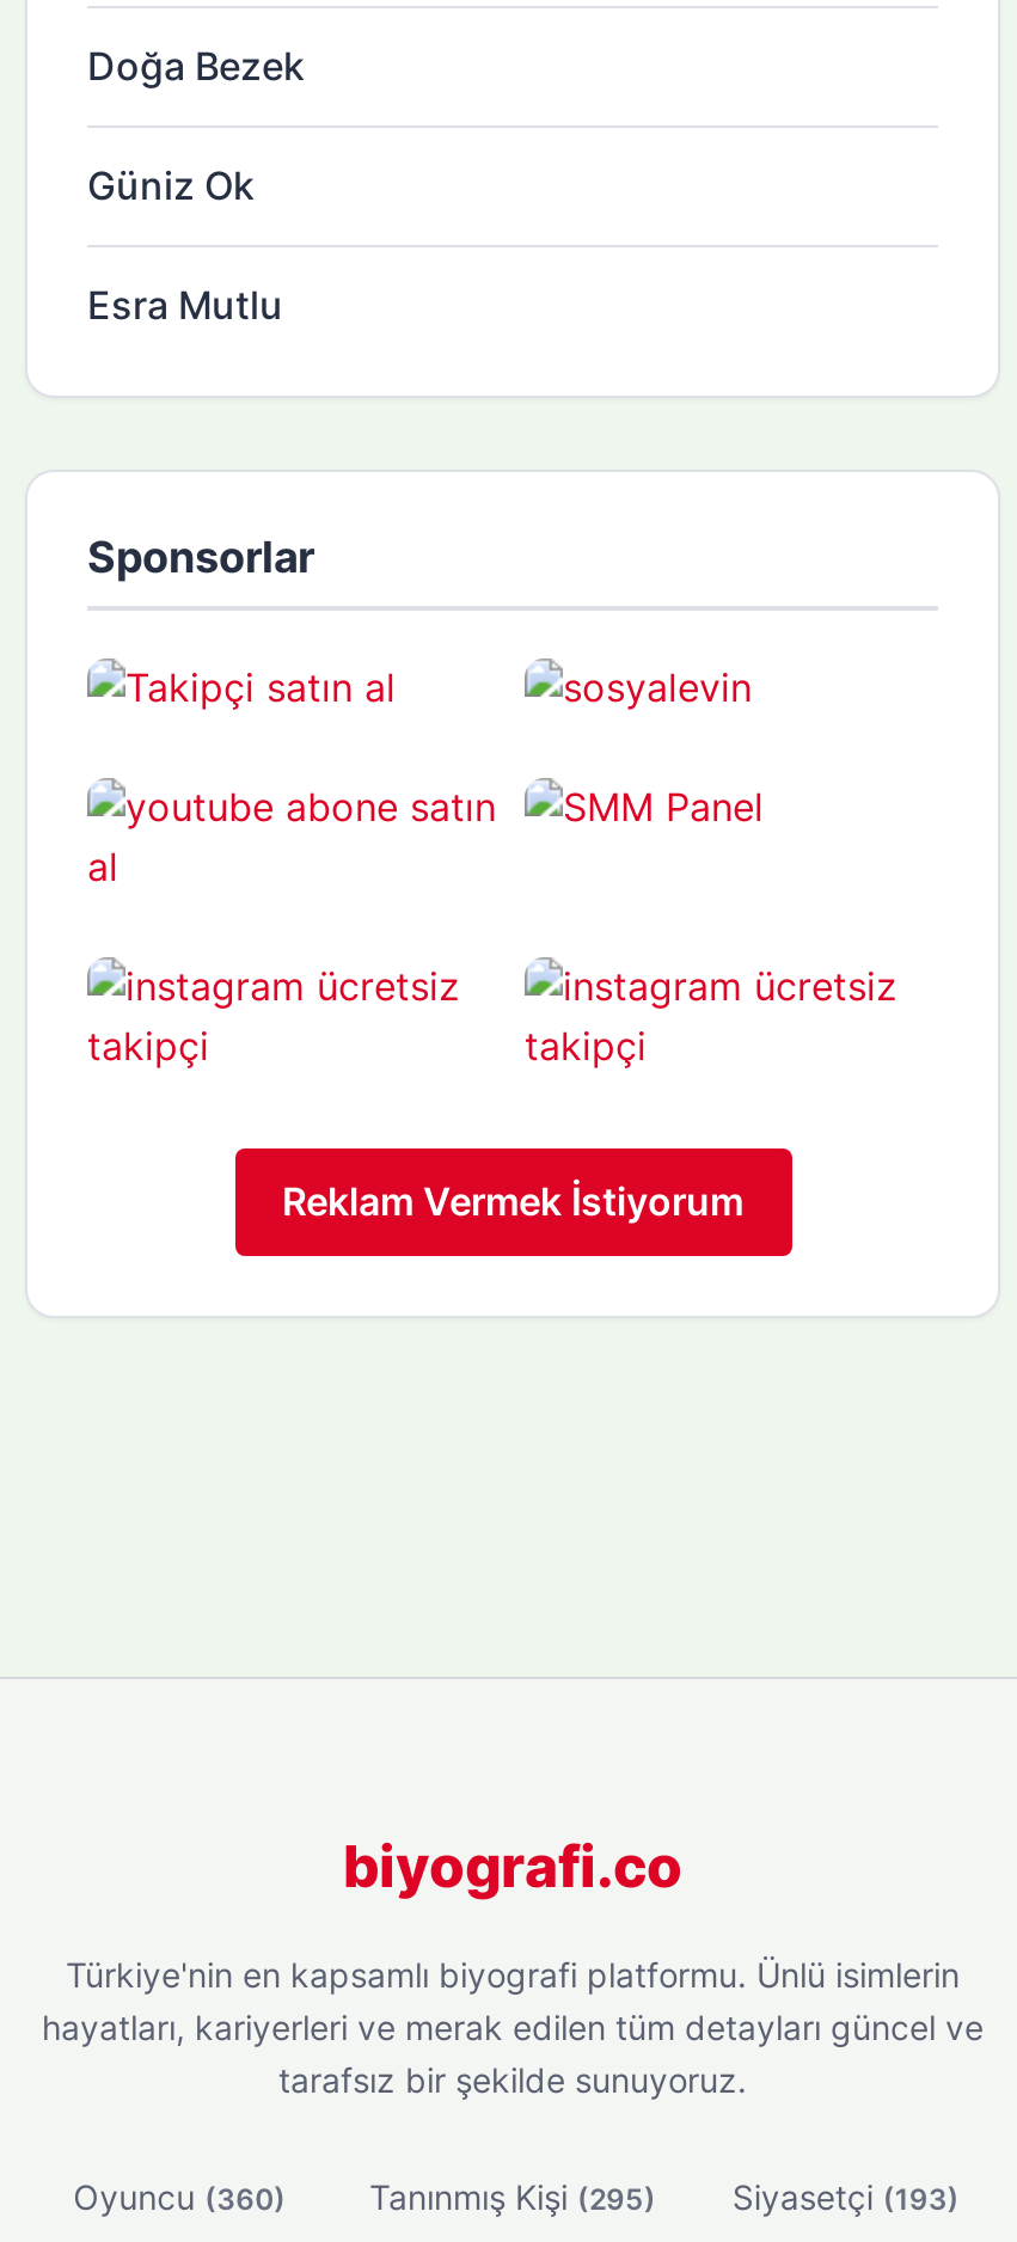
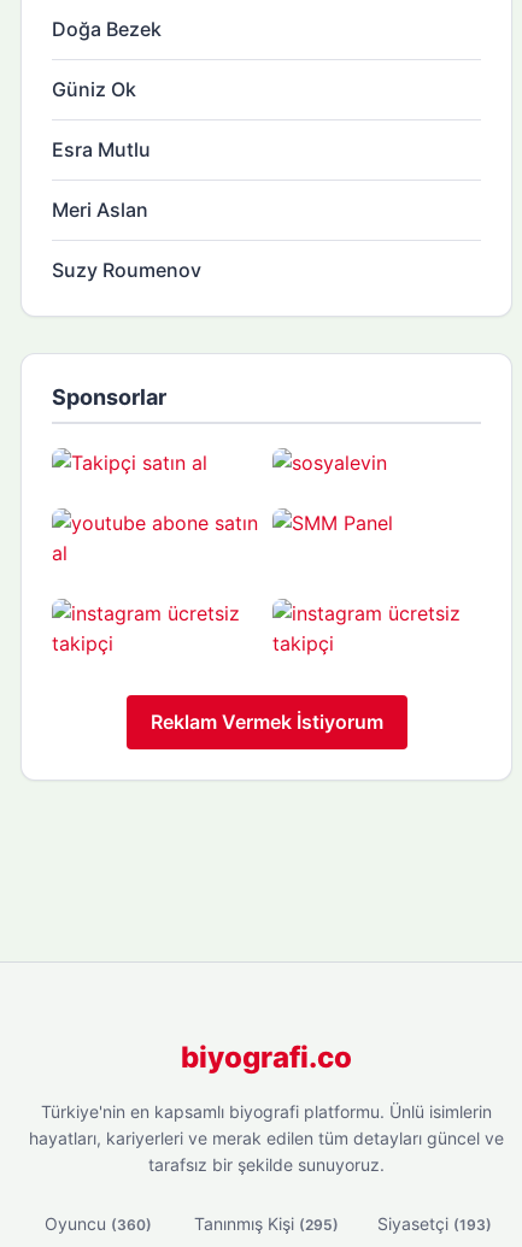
none -> [52,197,201,281] Meri Aslan | Suzy Roumenov

